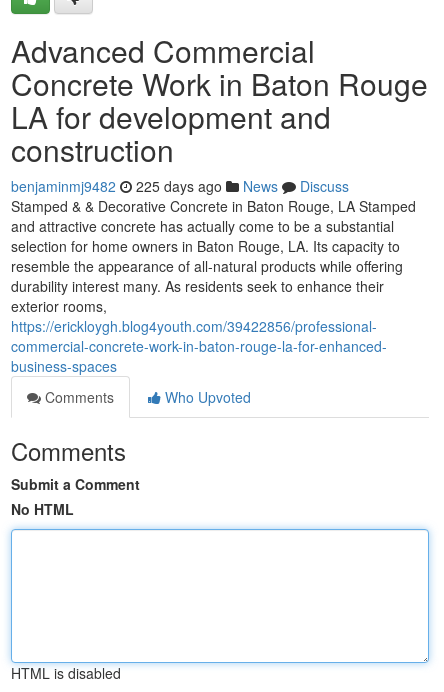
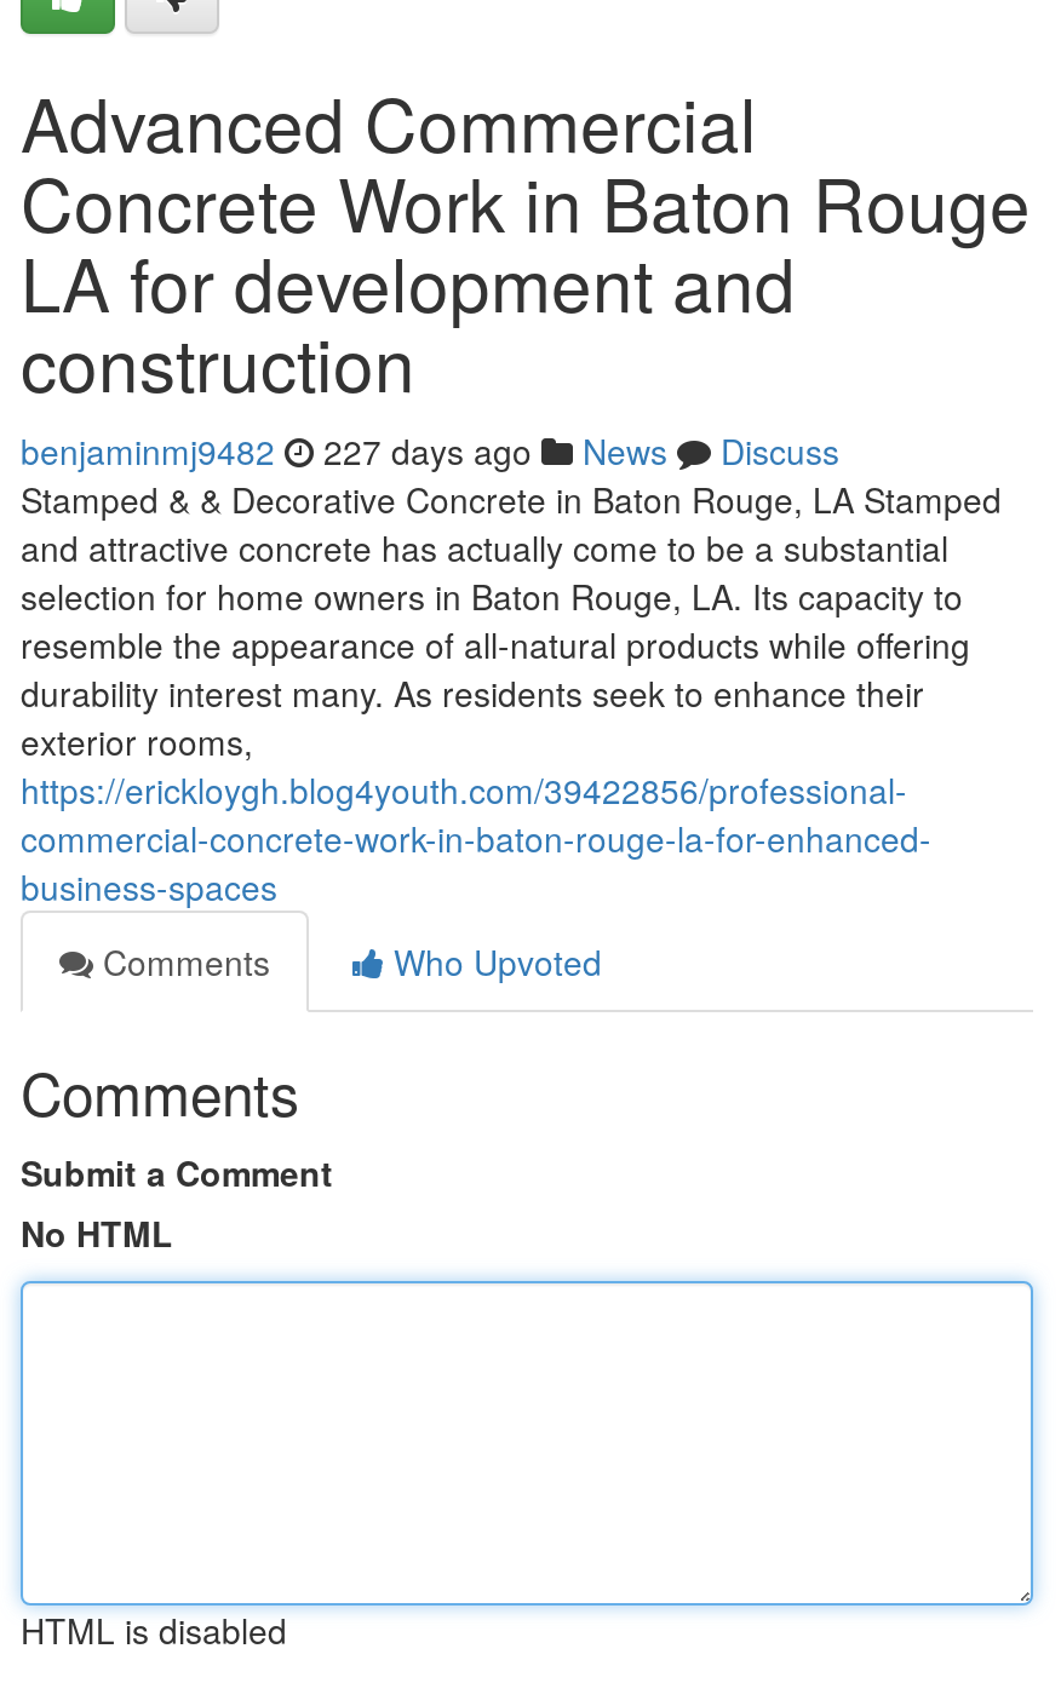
[11,176,349,196] benjaminmj9482 225 days ago News Discuss -> [21,426,839,475] benjaminmj9482 227 days ago News Discuss

